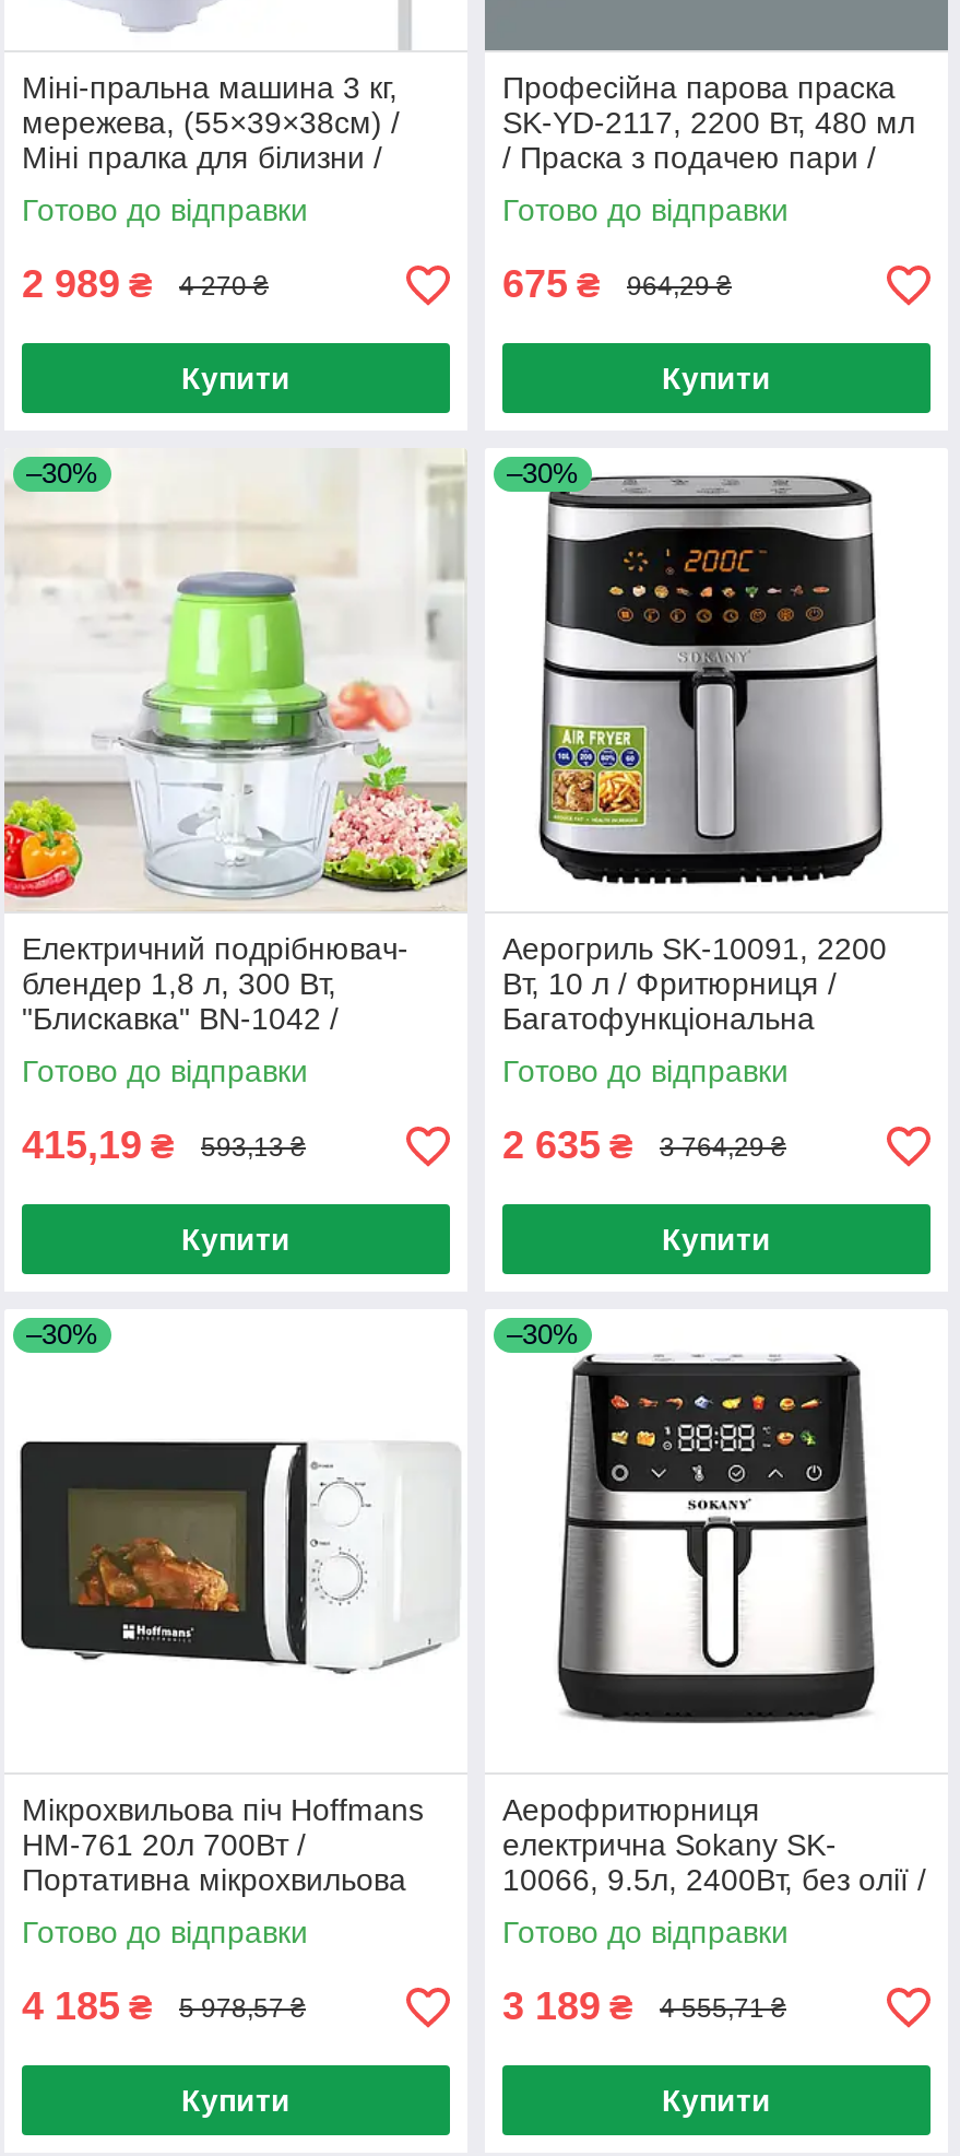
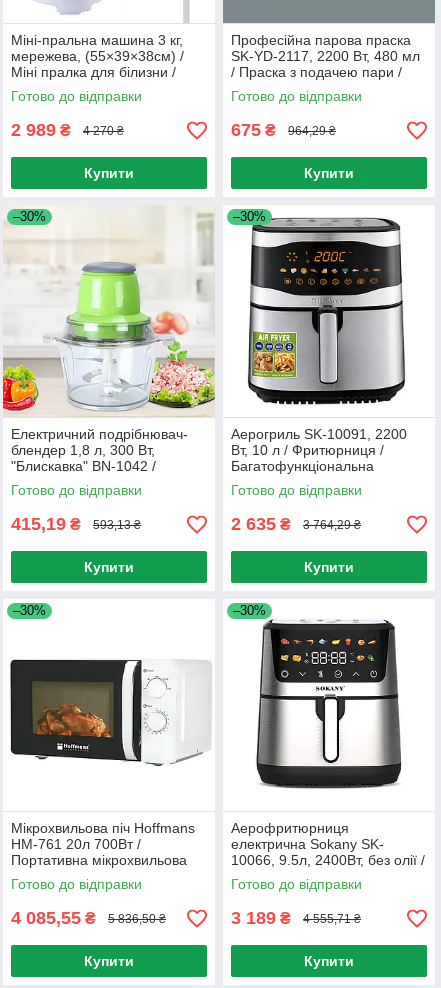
[22,1984,153,2028] 4 185 ₴ -> [11,908,96,928] 4 085,55 ₴
[179,1992,306,2023] 5 978,57 ₴ -> [108,911,166,925] 5 836,50 ₴

